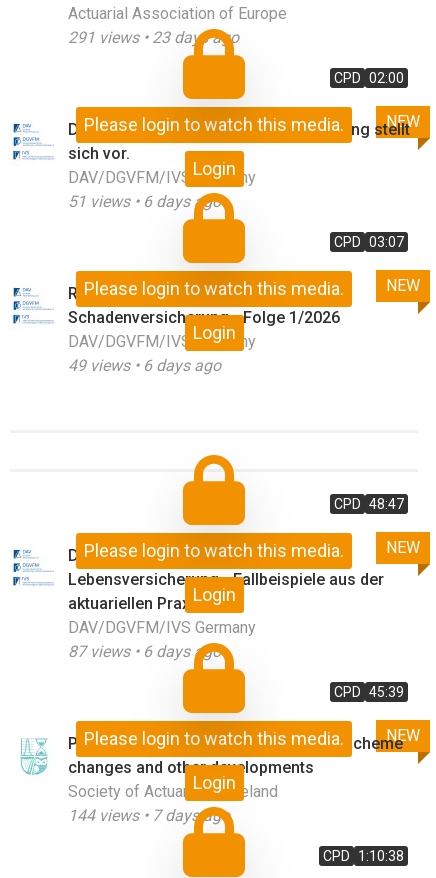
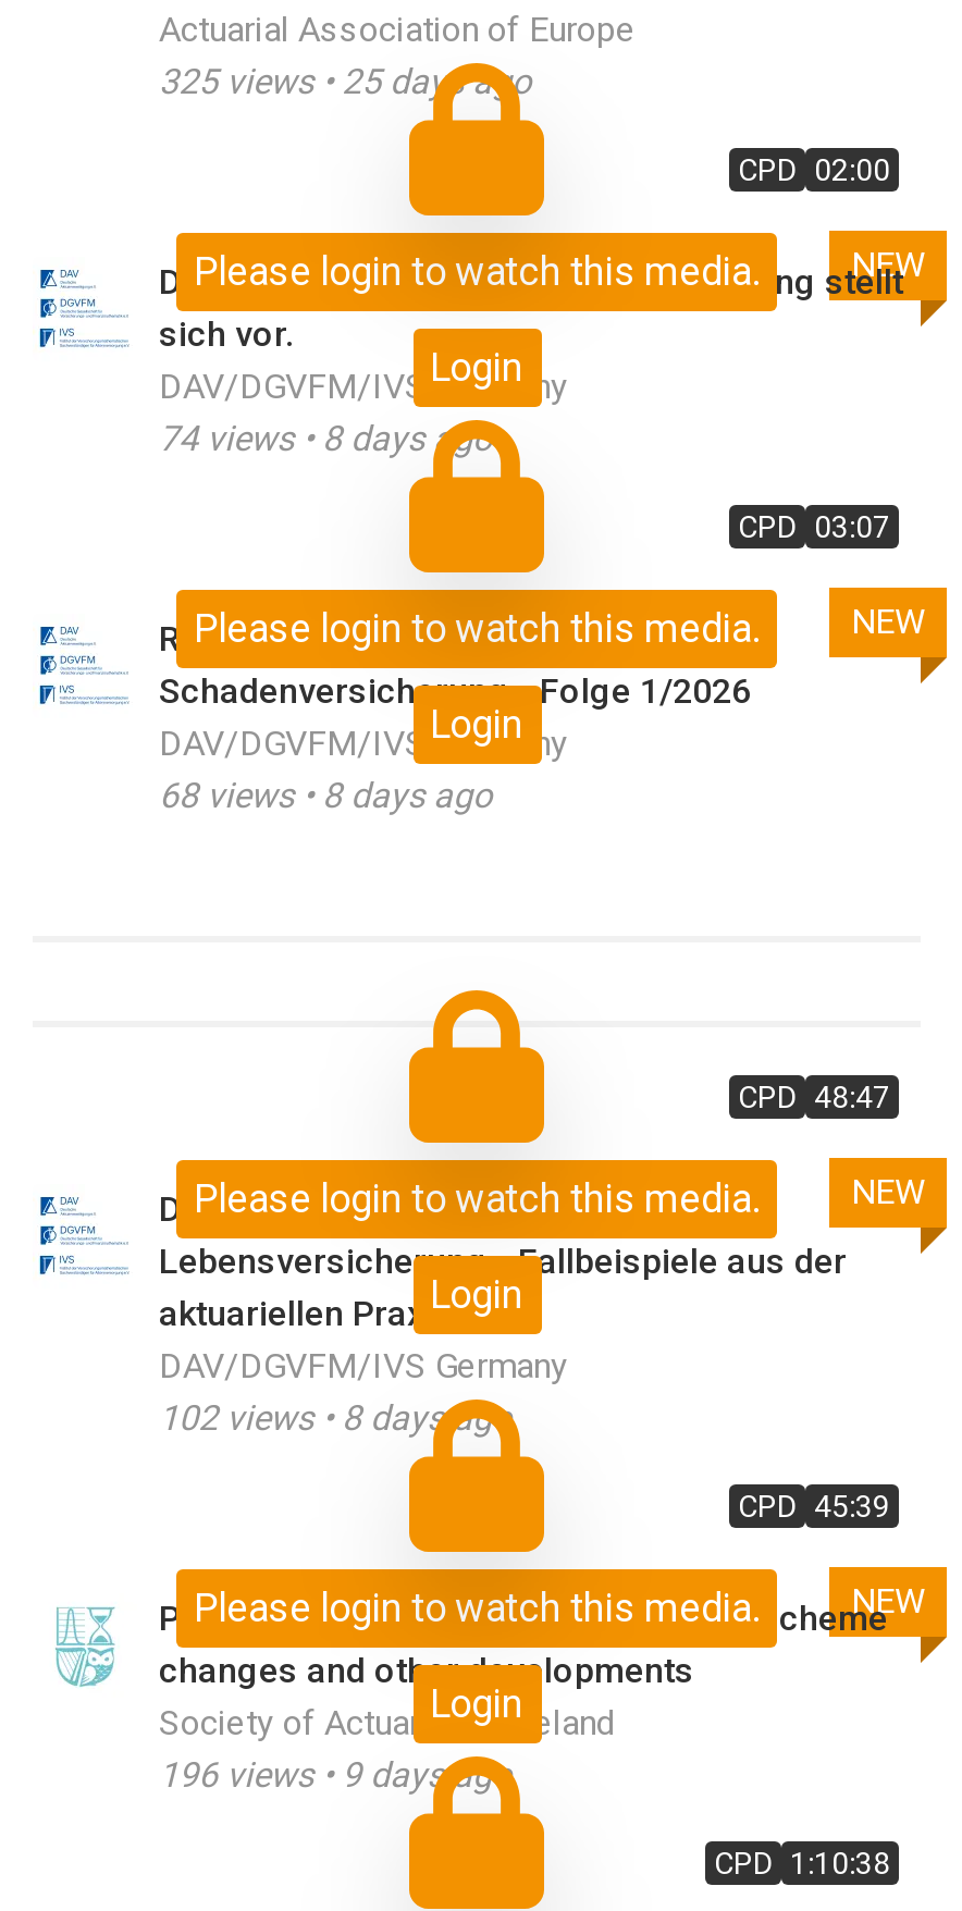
[68,28,239,47] 291 views • 23 days ago -> [159,61,531,102] 325 views • 25 days ago
[68,192,221,211] 51 views • 6 days ago -> [159,418,492,459] 74 views • 8 days ago
[68,356,221,375] 49 views • 6 days ago -> [159,775,492,816] 68 views • 8 days ago
[68,642,221,661] 87 views • 6 days ago -> [159,1397,511,1439] 102 views • 8 days ago
[68,806,230,825] 144 views • 7 days ago -> [159,1754,511,1796] 196 views • 9 days ago

